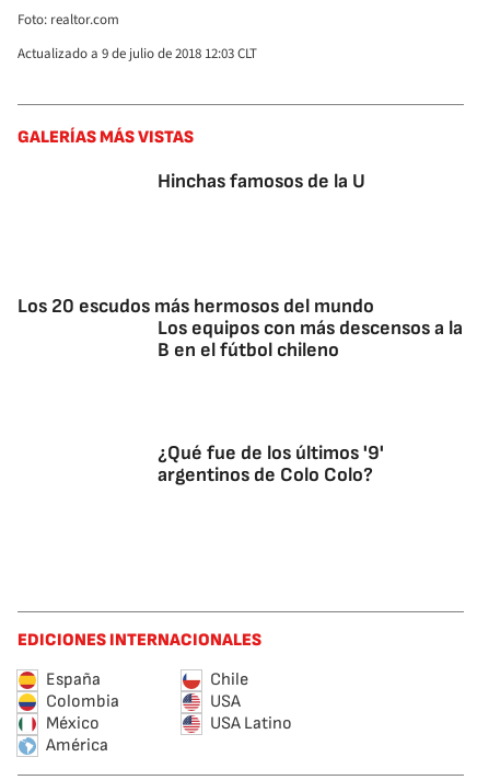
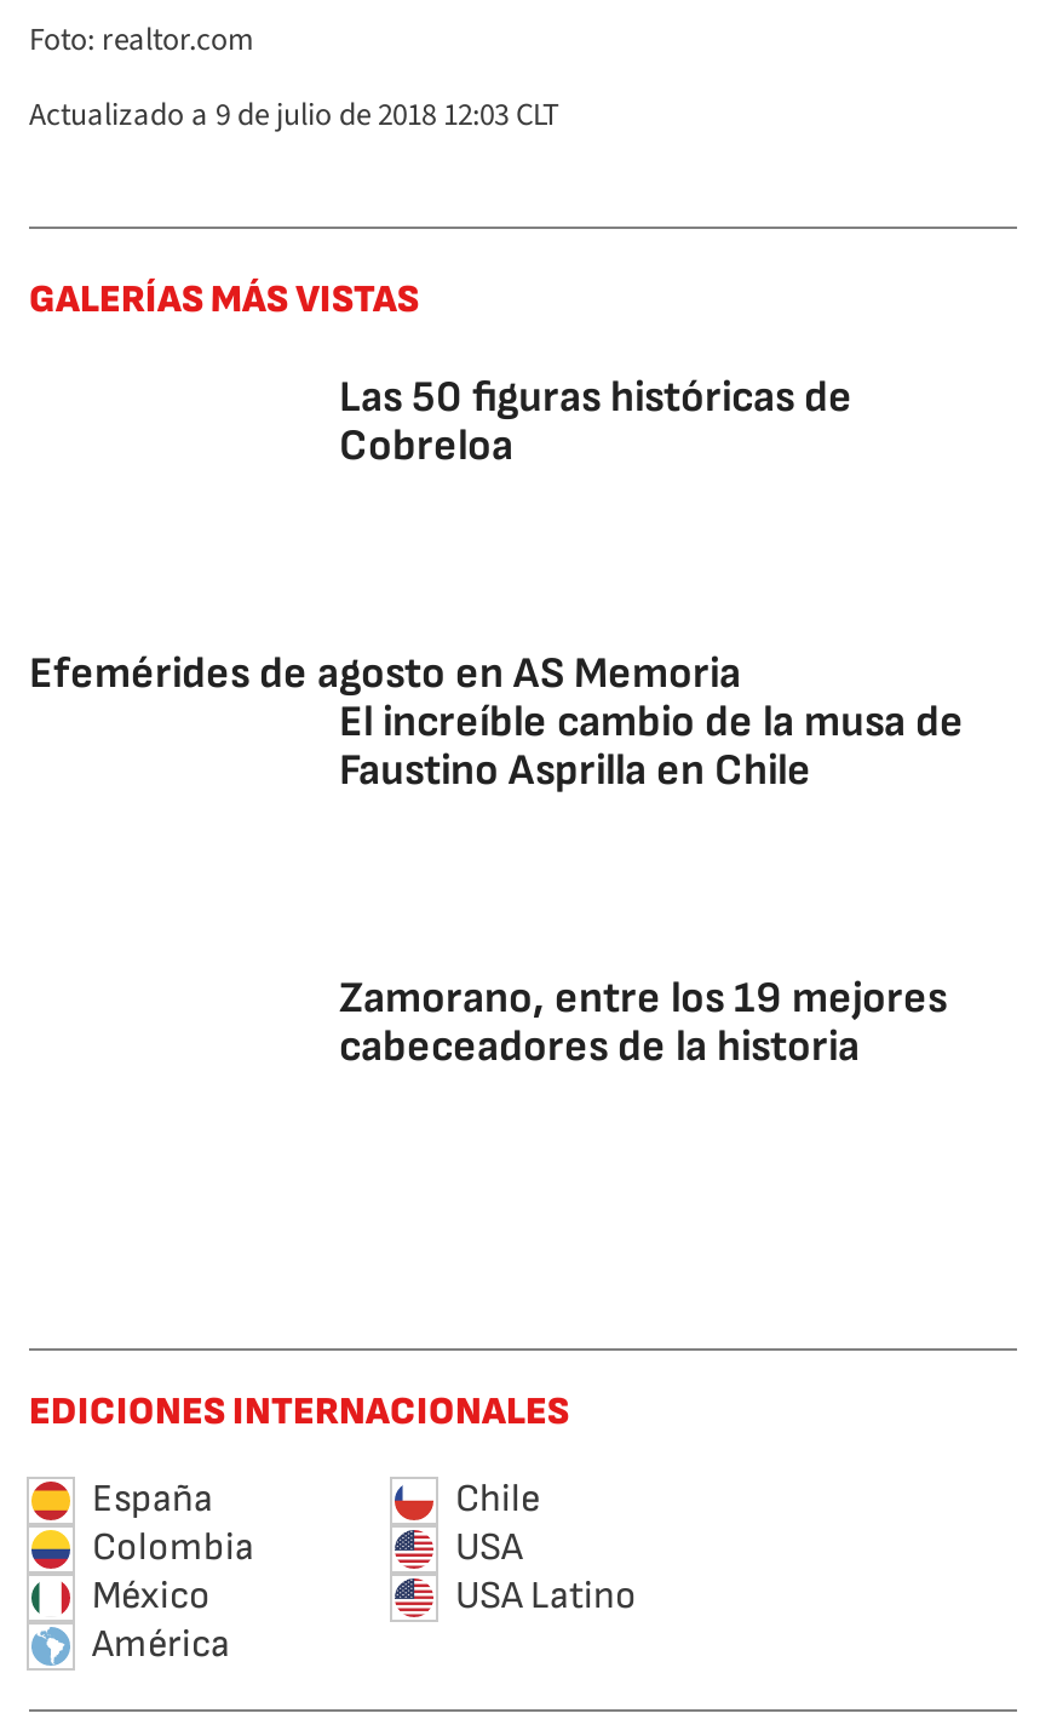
[158,170,365,193] Hinchas famosos de la U -> [339,373,852,472] Las 50 figuras históricas de | Cobreloa
[18,295,463,362] Los 20 escudos más hermosos del mundo | Los equipos con más descensos a la | B en el fútbol chileno -> [29,649,964,797] Efemérides de agosto en AS Memoria | El increíble cambio de la musa de | Faustino Asprilla en Chile
[158,442,384,487] ¿Qué fue de los últimos '9' | argentinos de Colo Colo? -> [339,973,947,1073] Zamorano, entre los 19 mejores | cabeceadores de la historia

